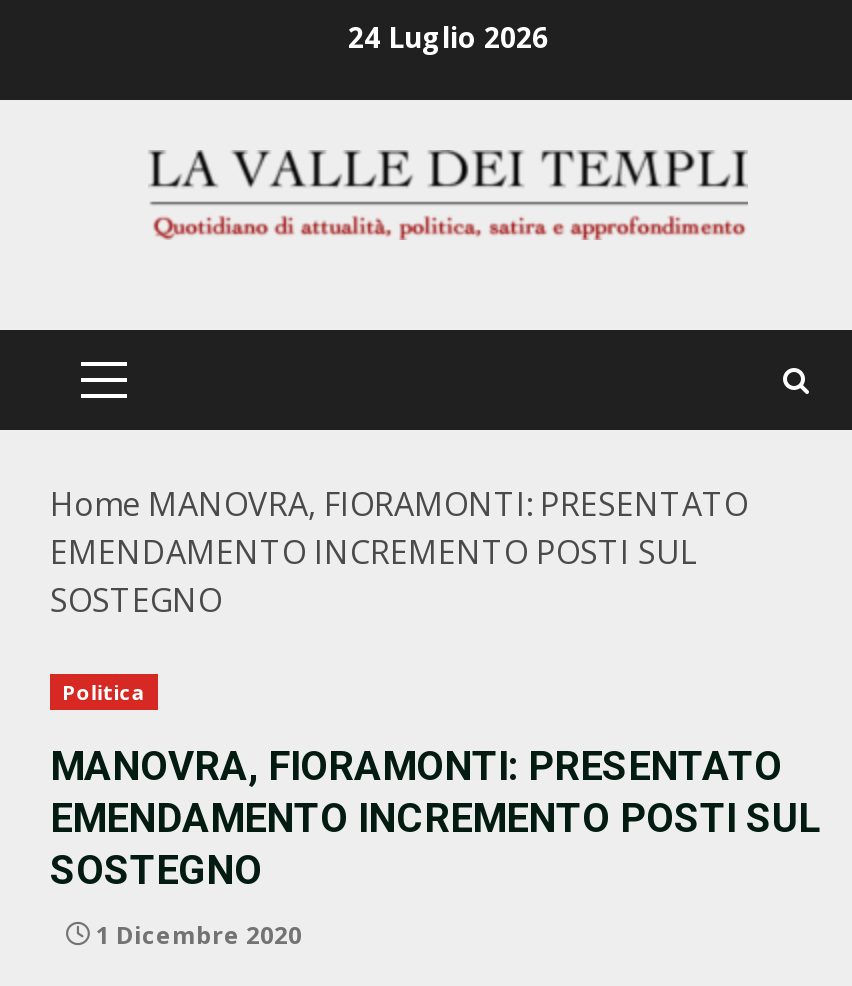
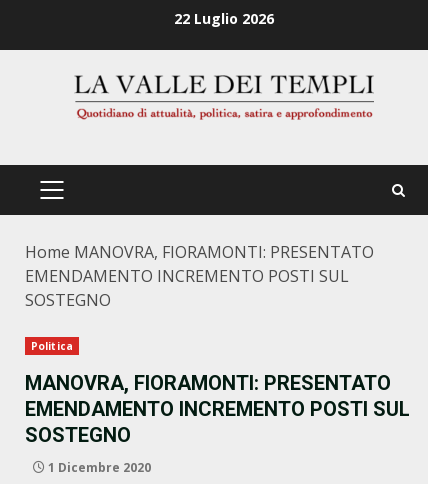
[348,17,548,55] 24 Luglio 2026 -> [174,8,274,27] 22 Luglio 2026

